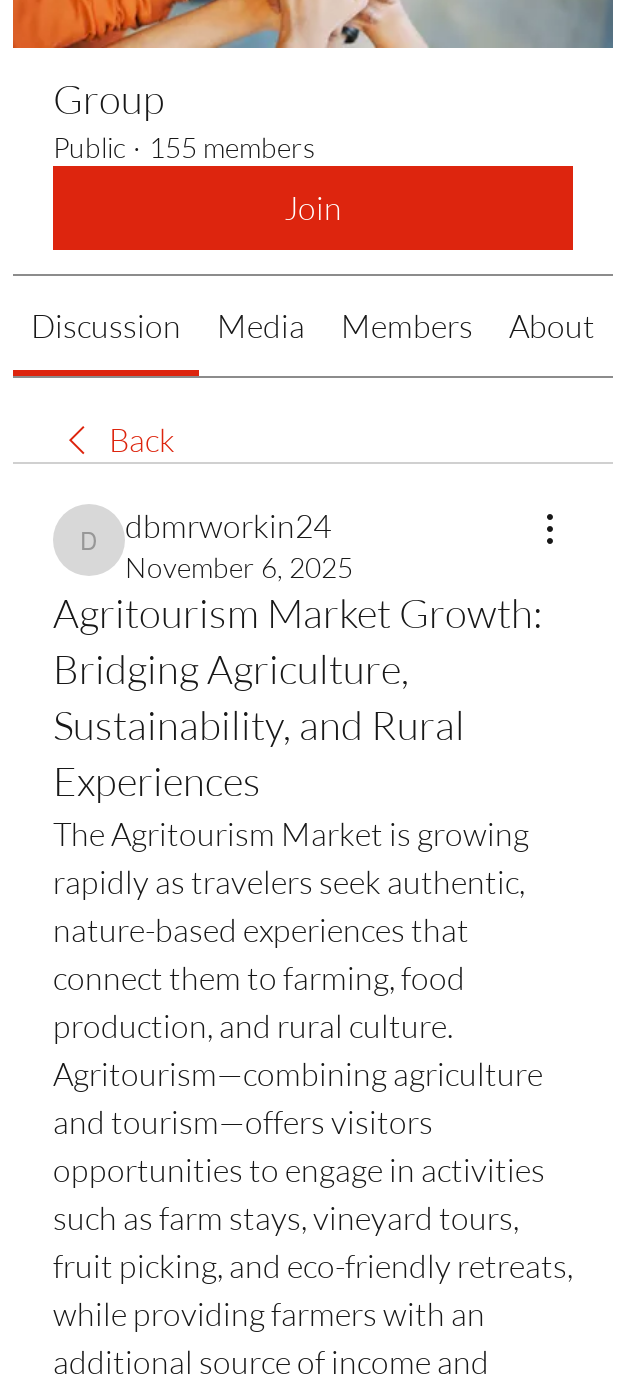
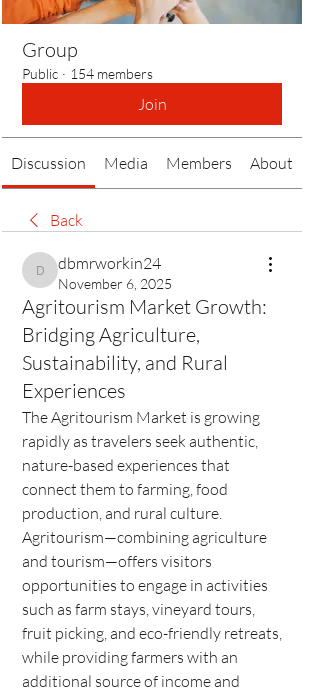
[53,130,315,164] Public · 155 members -> [22,65,153,82] Public · 154 members

